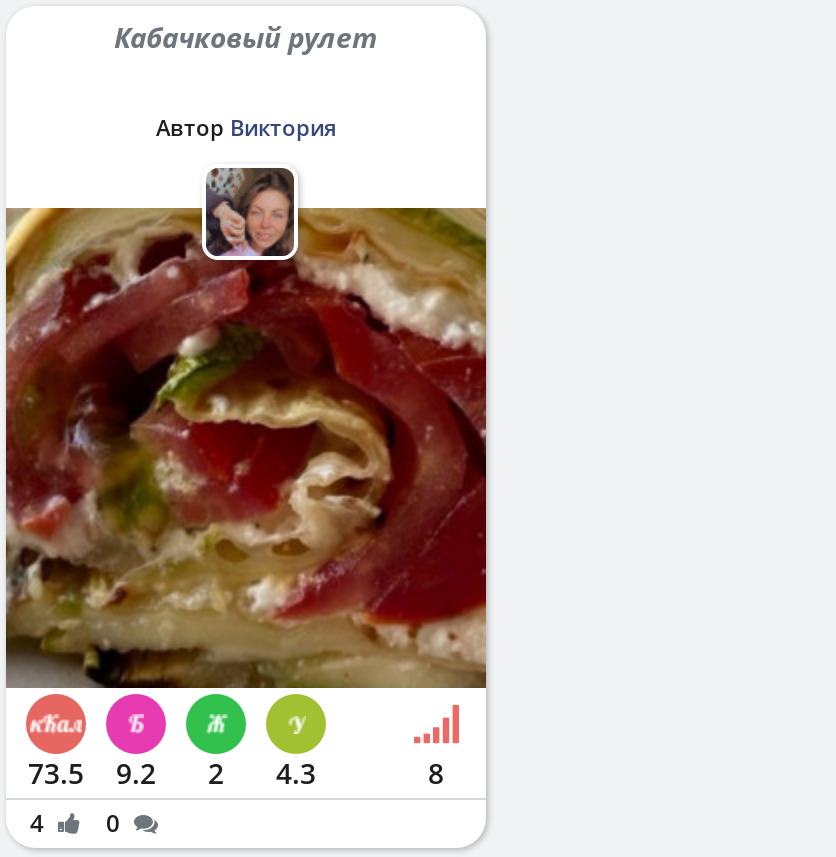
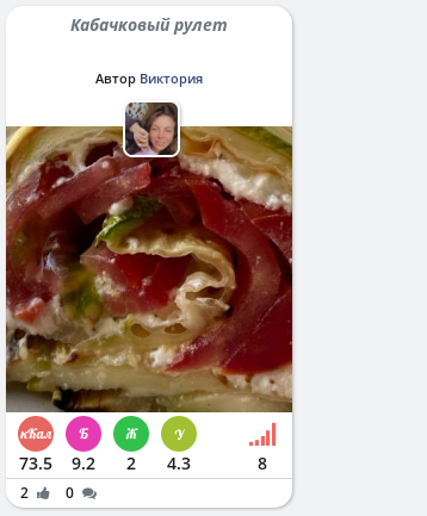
[30,806,120,840] 4 0 -> [20,483,74,503] 2 0

